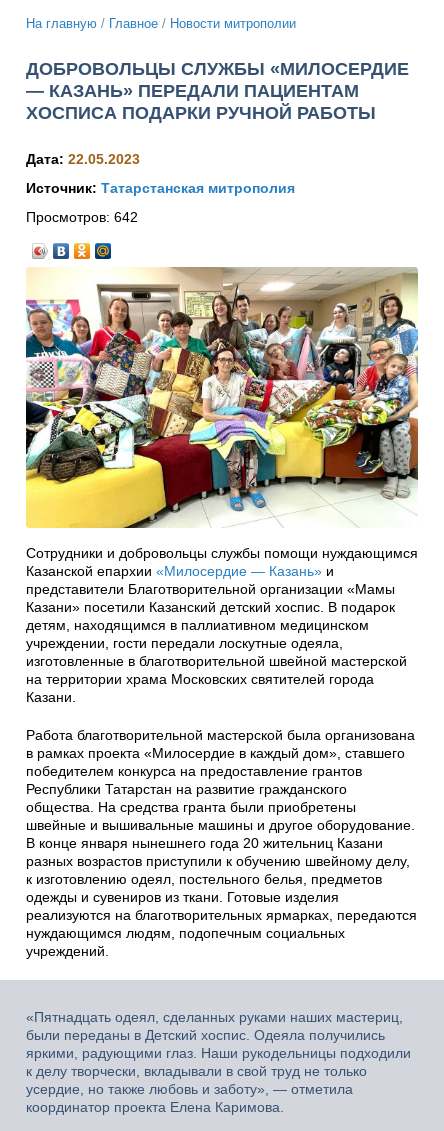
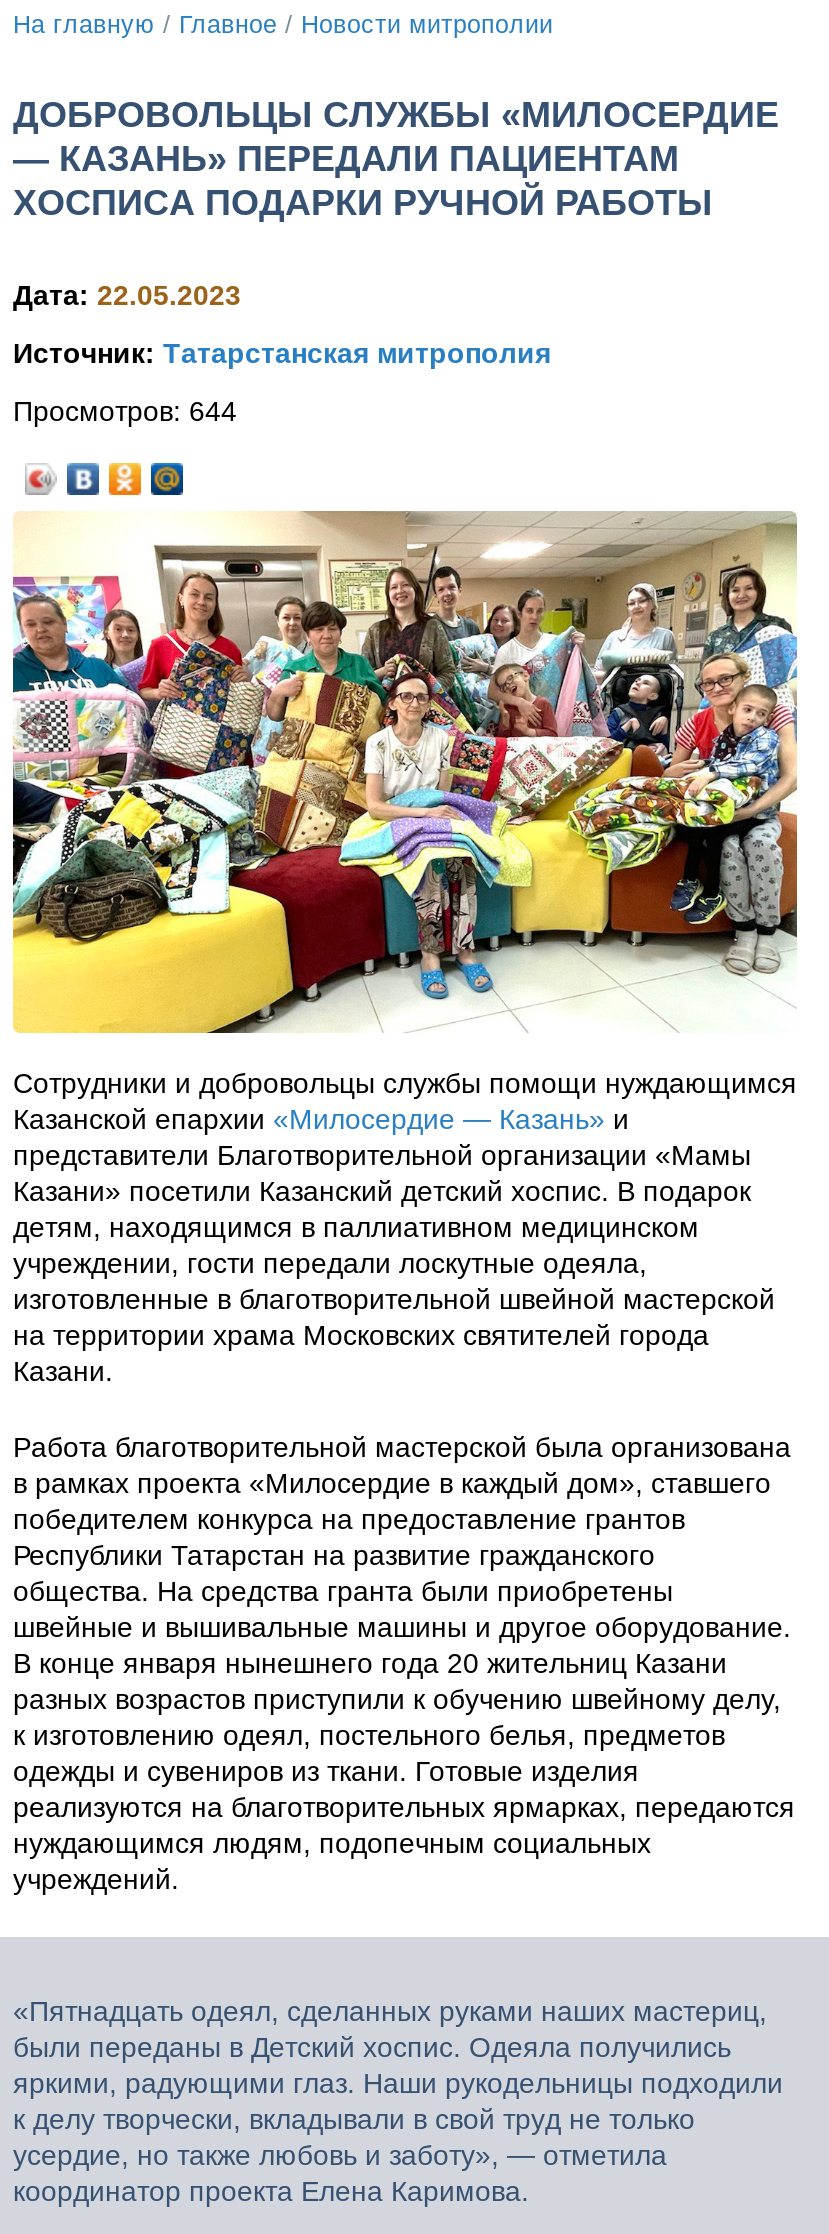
[26,209,138,225] Просмотров: 642 -> [13,395,237,427] Просмотров: 644

